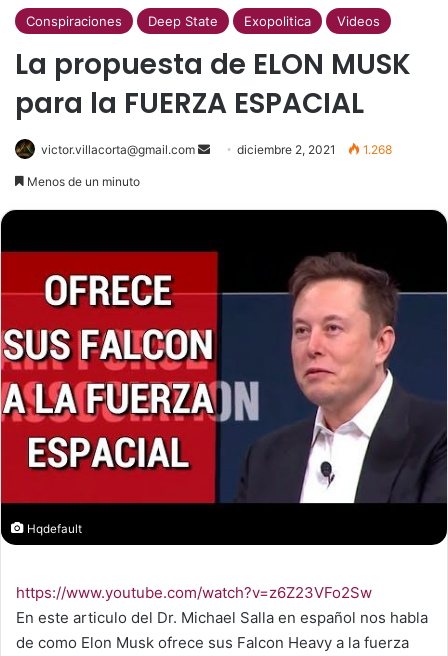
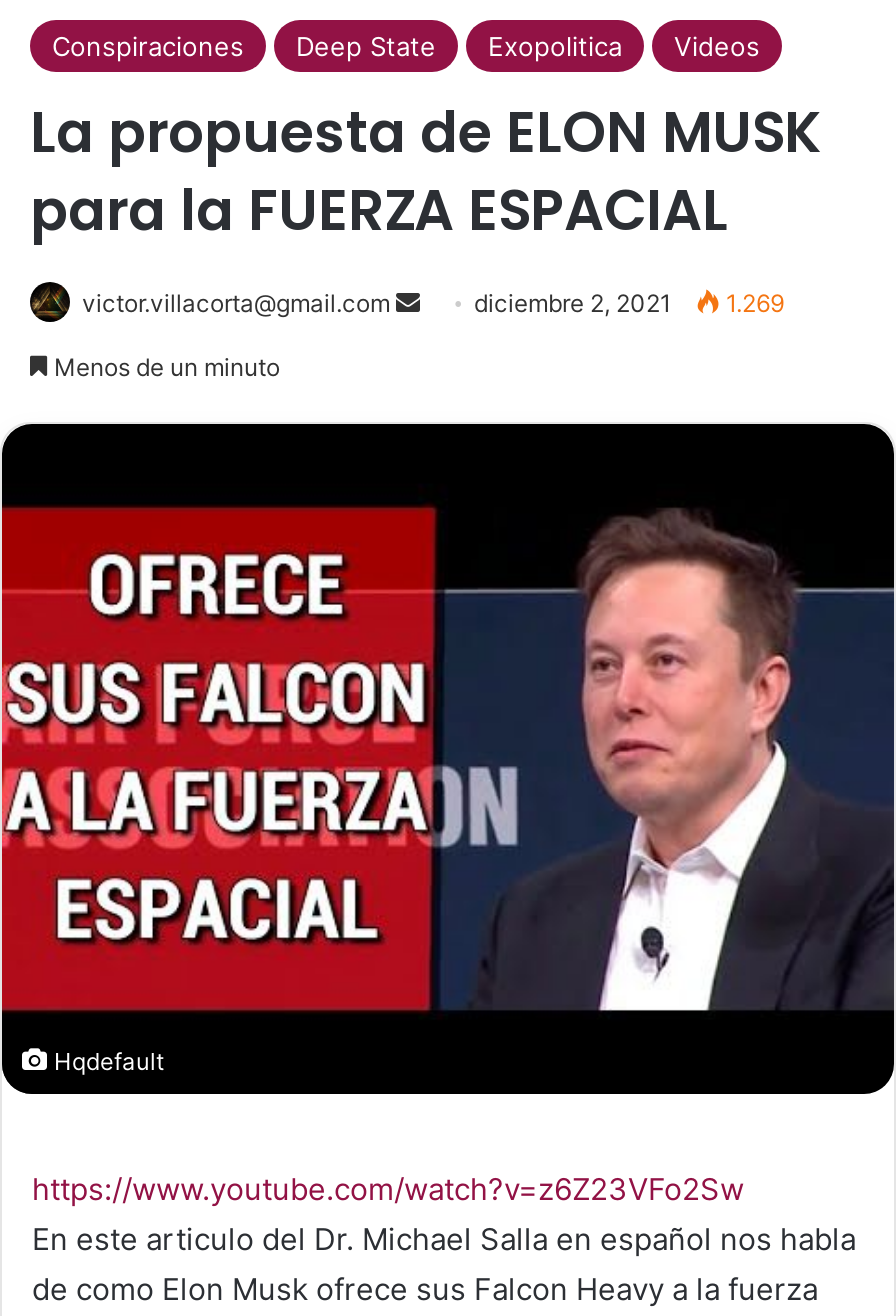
[360,142,392,157] 1.268 -> [720,289,784,319] 1.269

